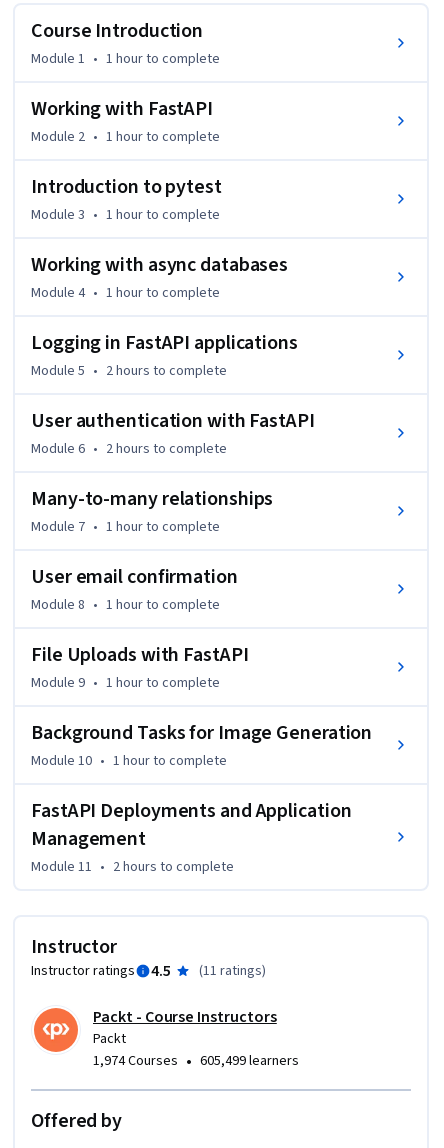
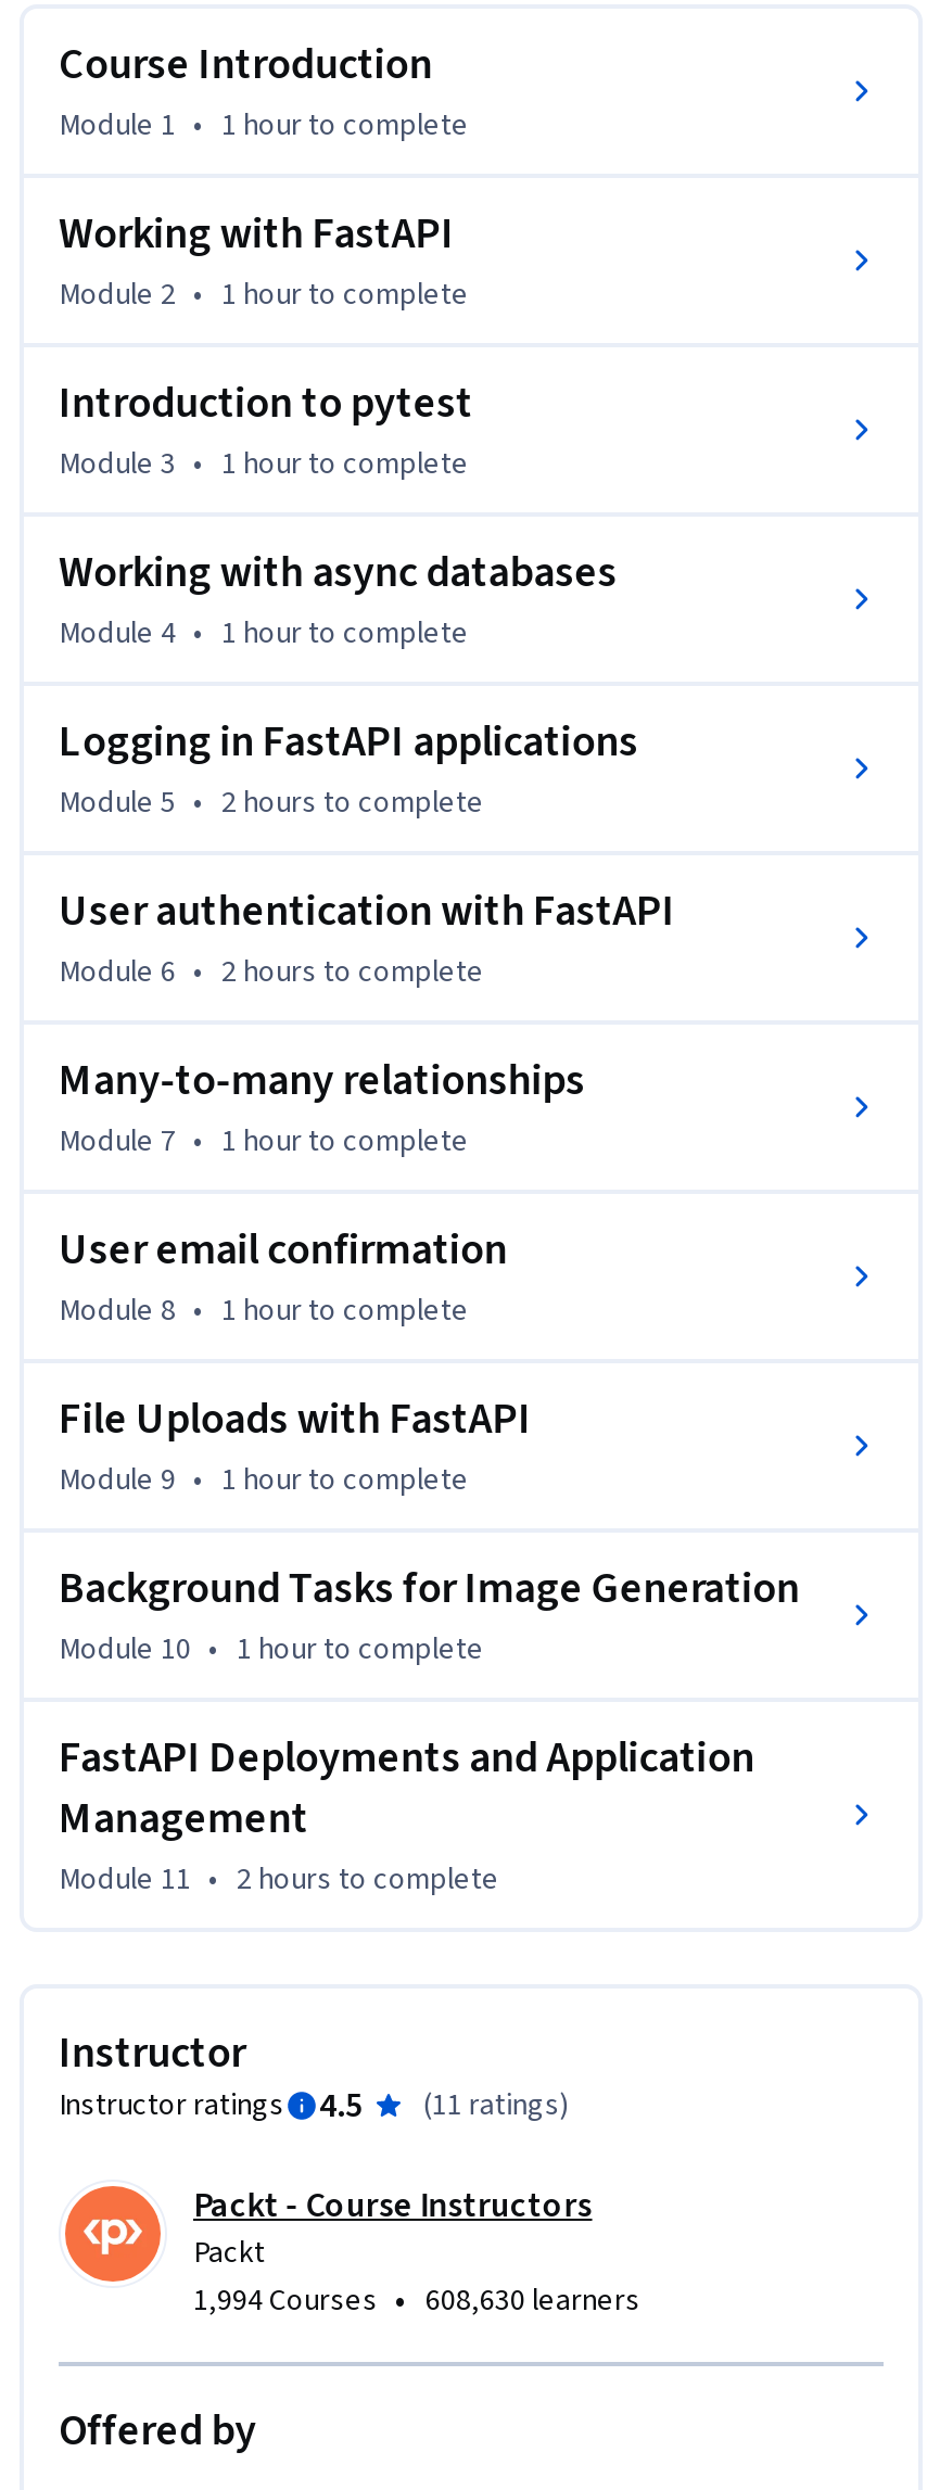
[93,1050,299,1072] 1,974 Courses • 605,499 learners -> [193,2277,640,2324] 1,994 Courses • 608,630 learners

